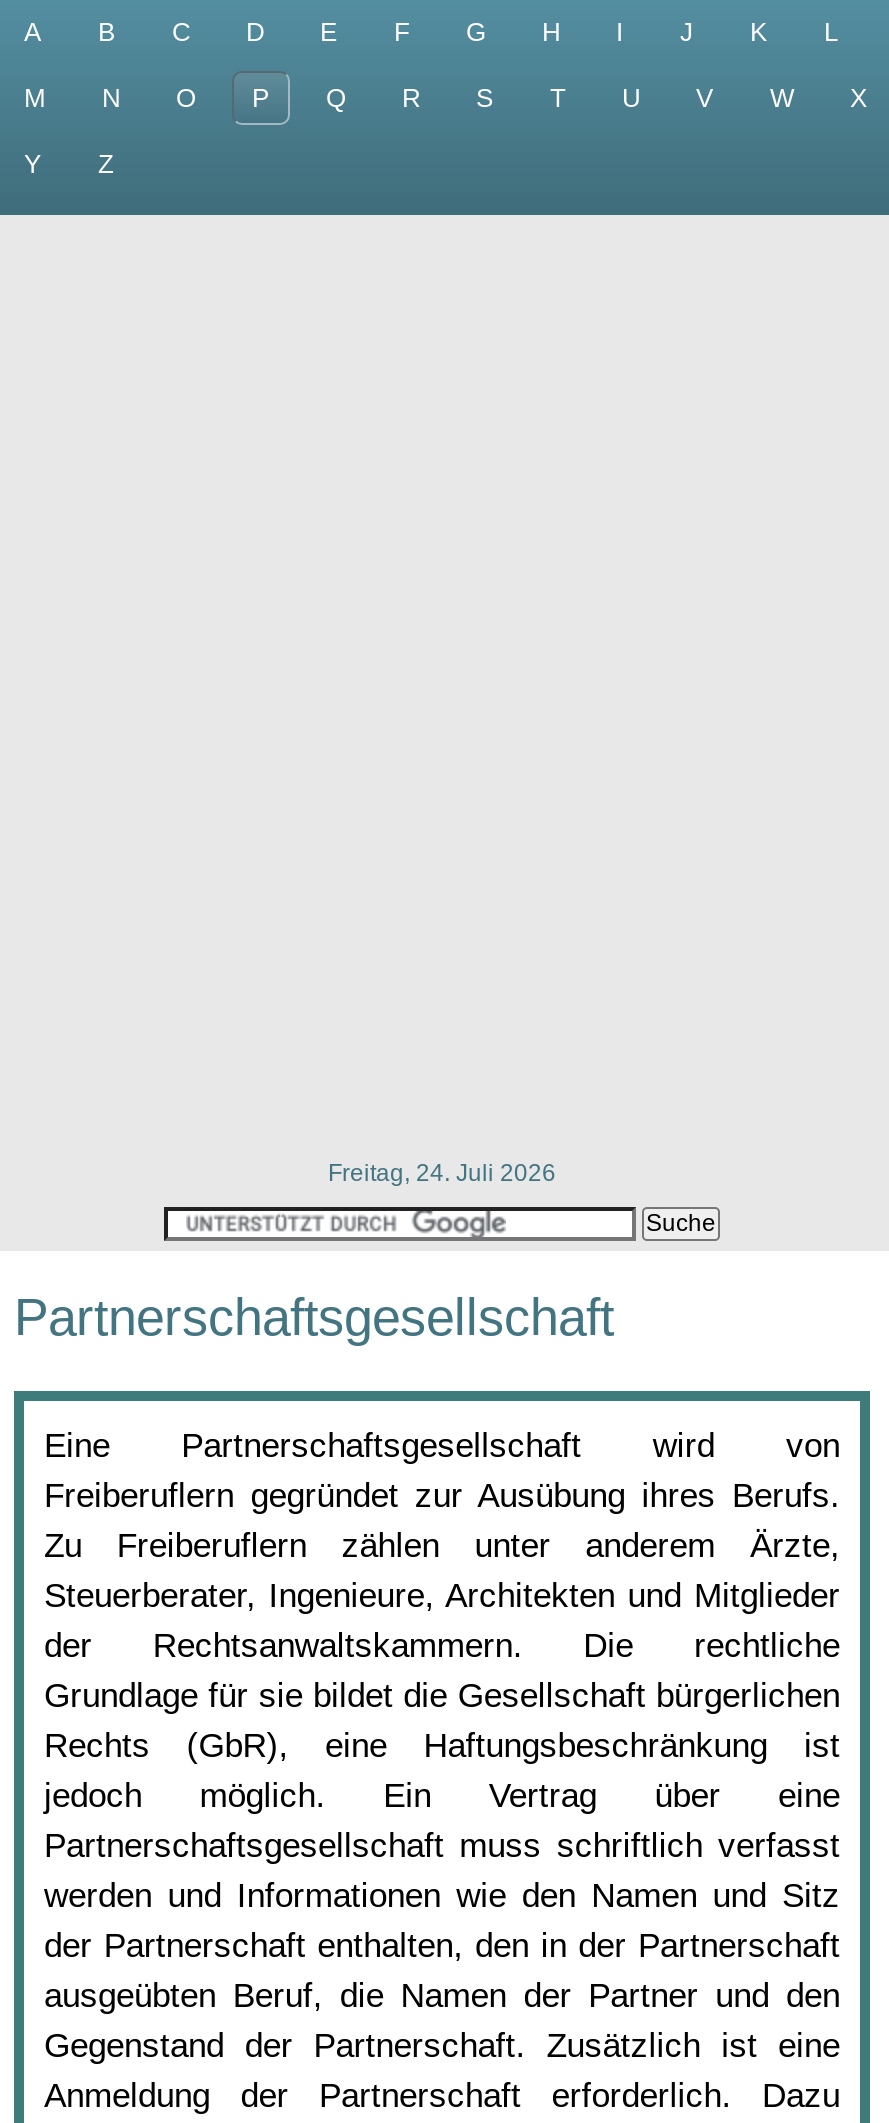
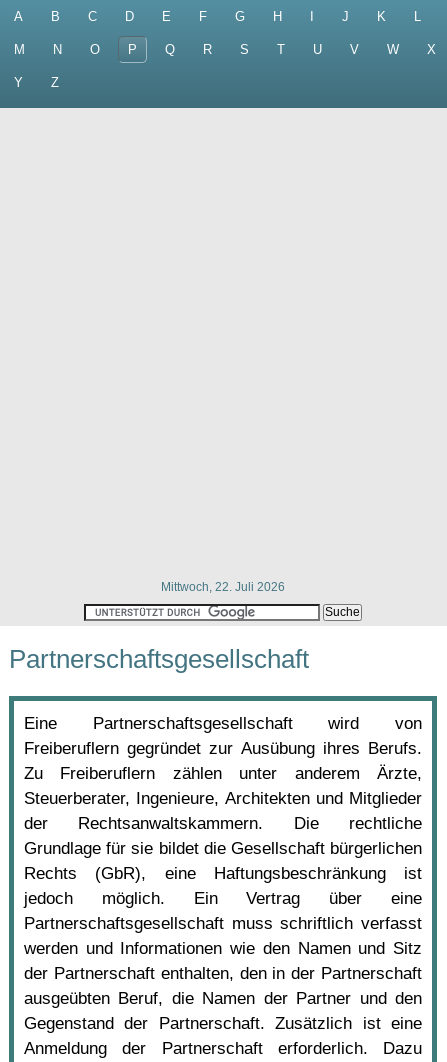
[328,1159,556,1187] Freitag, 24. Juli 2026 -> [161,580,285,594] Mittwoch, 22. Juli 2026

